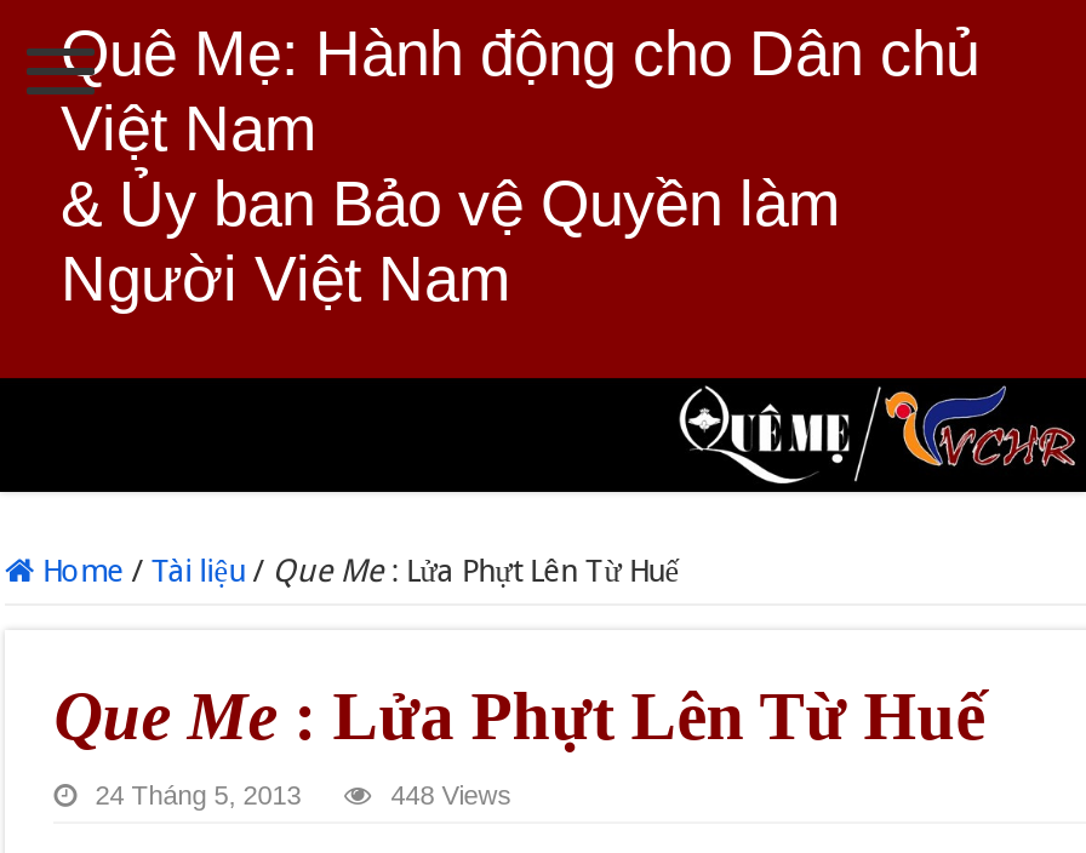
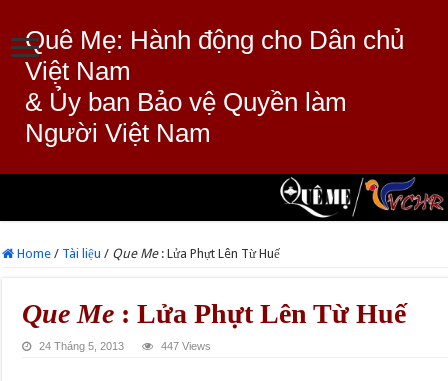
[391,779,512,808] 448 Views -> [161,340,211,352] 447 Views

